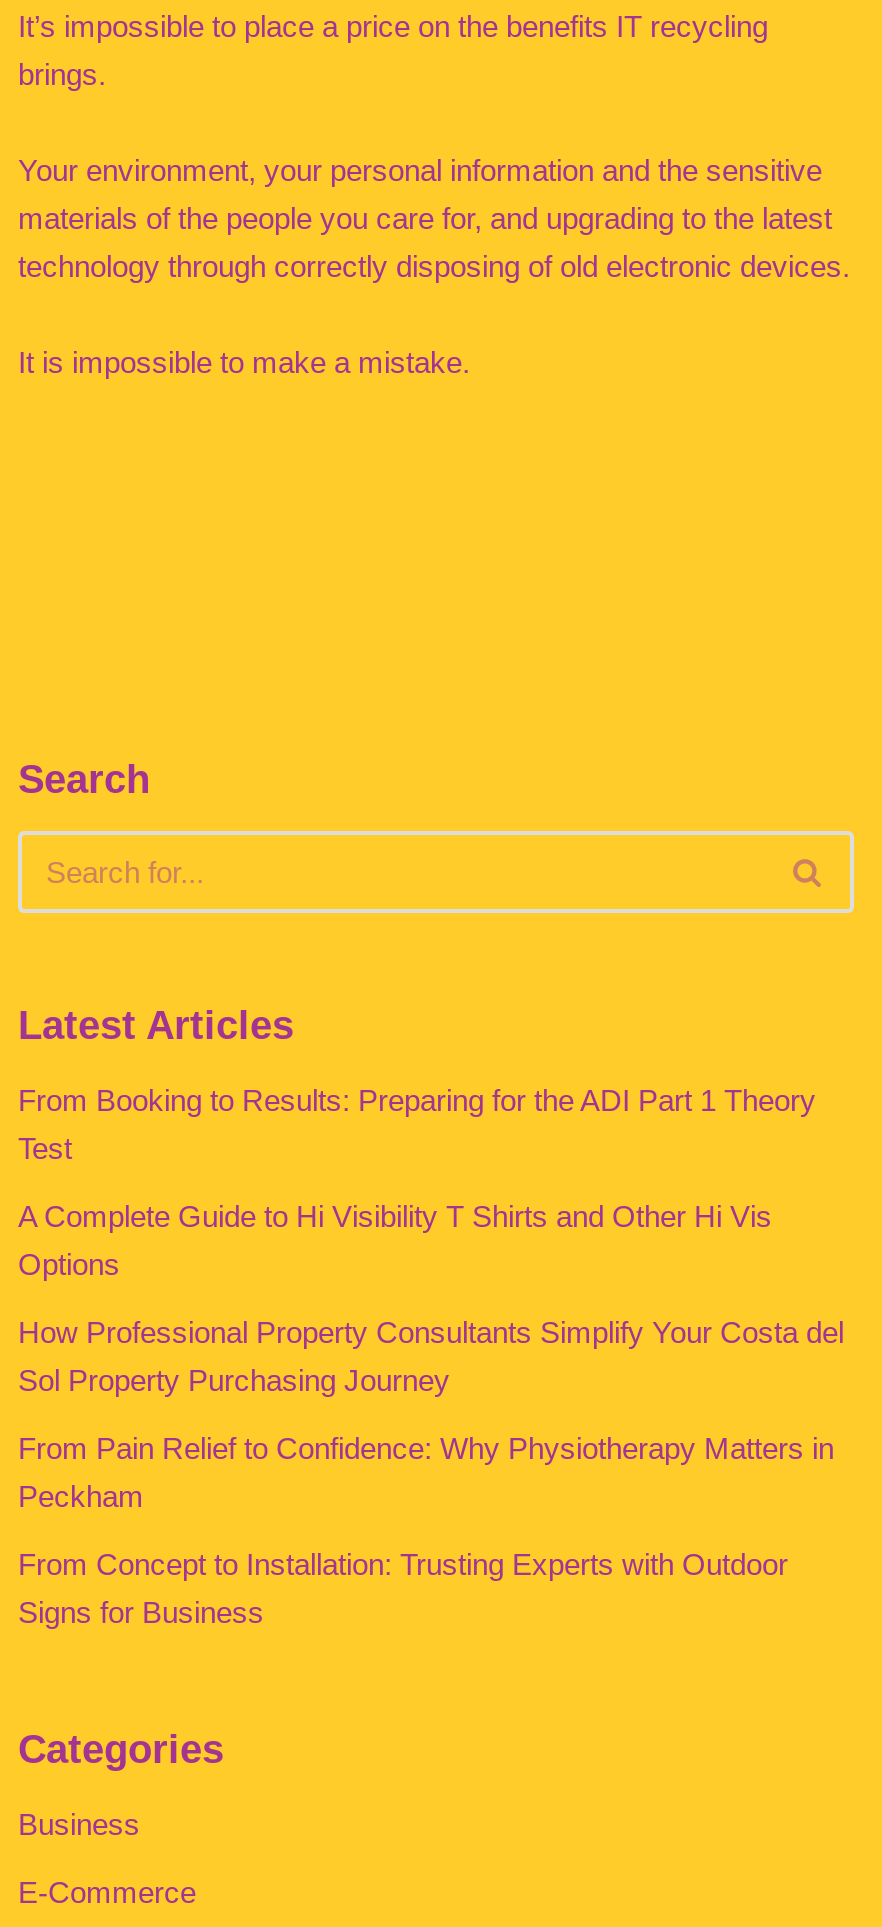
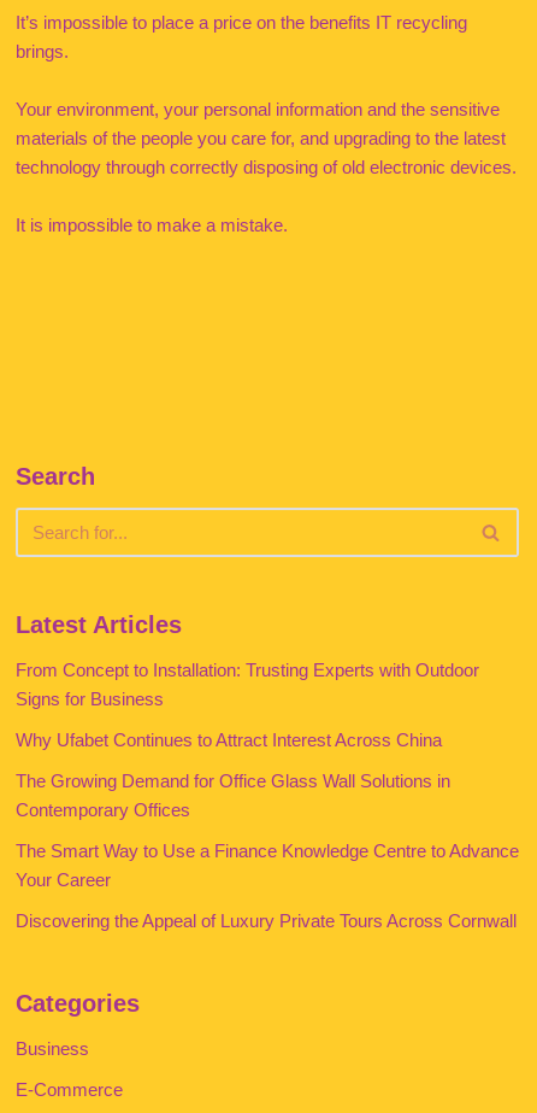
[18,1083,844,1513] From Booking to Results: Preparing for the ADI Part 1 Theory | Test | A Complete Guide to Hi Visibility T Shirts and Other Hi Vis | Options | How Professional Property Consultants Simplify Your Costa del | Sol Property Purchasing Journey | From Pain Relief to Confidence: Why Physiotherapy Matters in | Peckham -> none
moved [18,1547,788,1629] -> [16,660,479,709]: From Concept to Installation: Trusting Experts with Outdoor | Signs for Business
none -> [16,730,519,931] Why Ufabet Continues to Attract Interest Across China | The Growing Demand for Office Glass Wall Solutions in | Contemporary Offices | The Smart Way to Use a Finance Knowledge Centre to Advance | Your Career | Discovering the Appeal of Luxury Private Tours Across Cornwall

